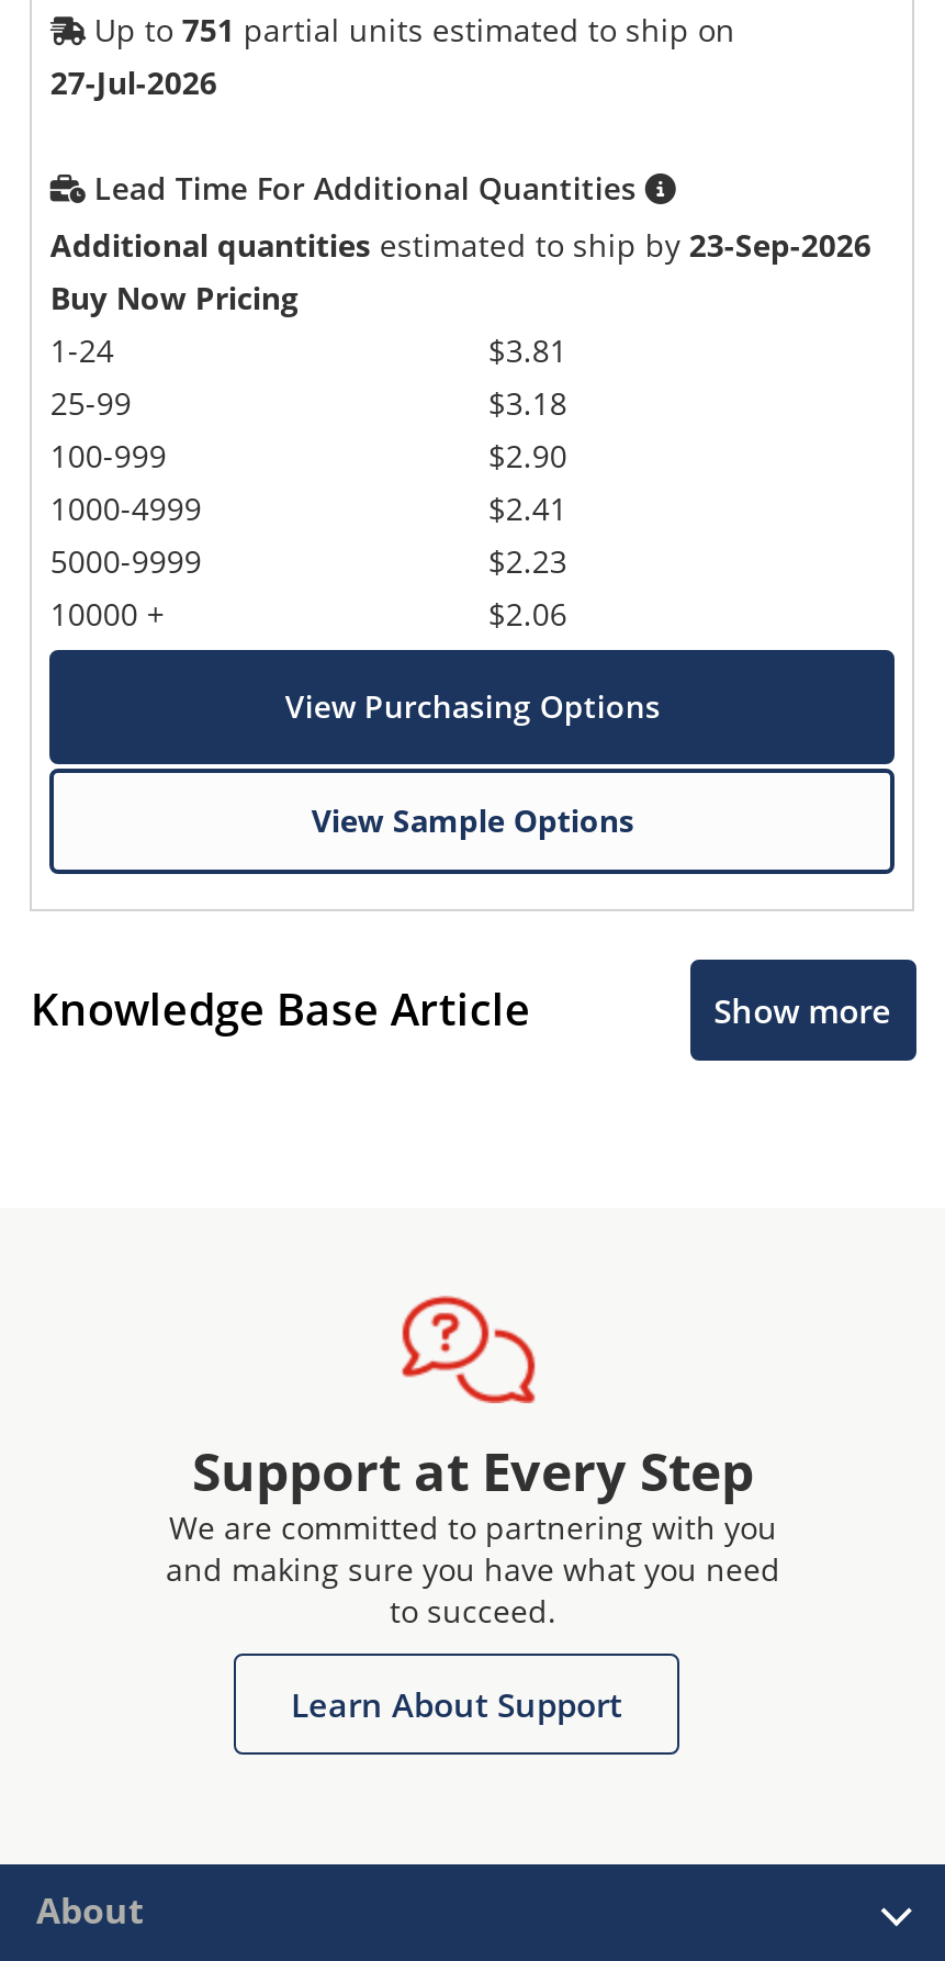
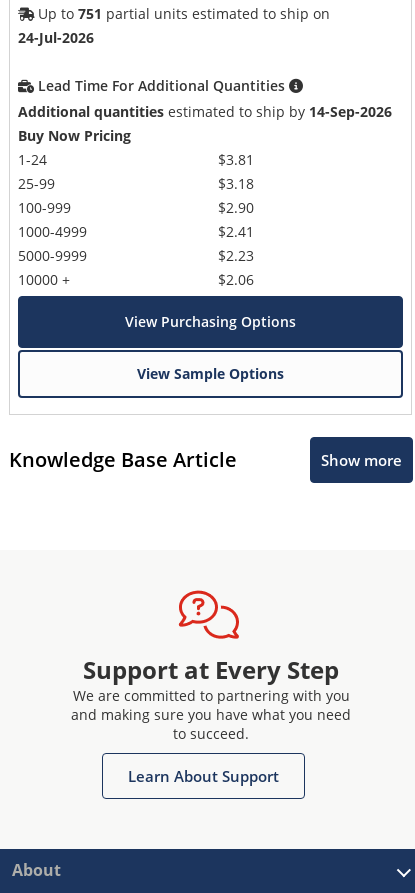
[50,61,217,103] 27-Jul-2026 -> [18,28,94,47] 24-Jul-2026
[50,223,871,265] Additional quantities estimated to ship by 23-Sep-2026 -> [18,102,392,121] Additional quantities estimated to ship by 14-Sep-2026

